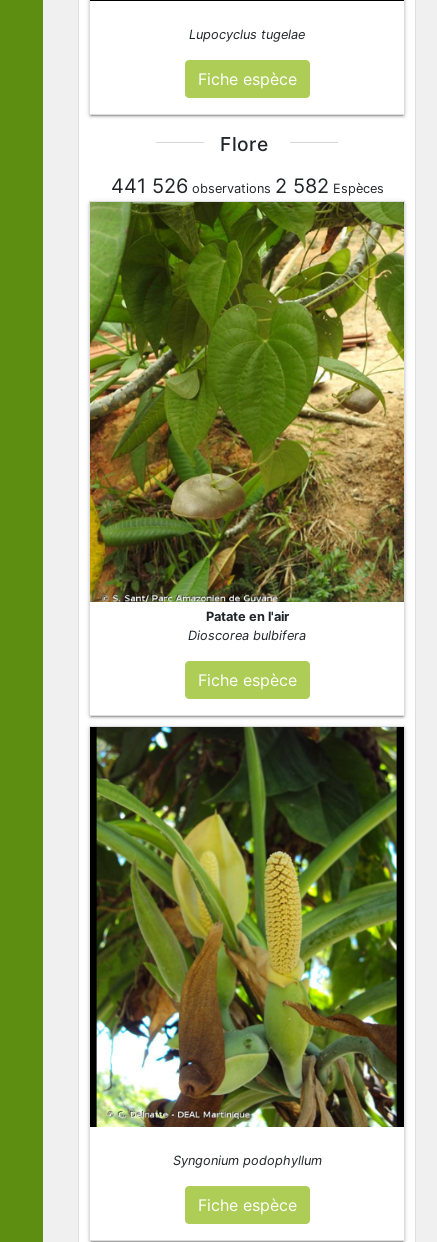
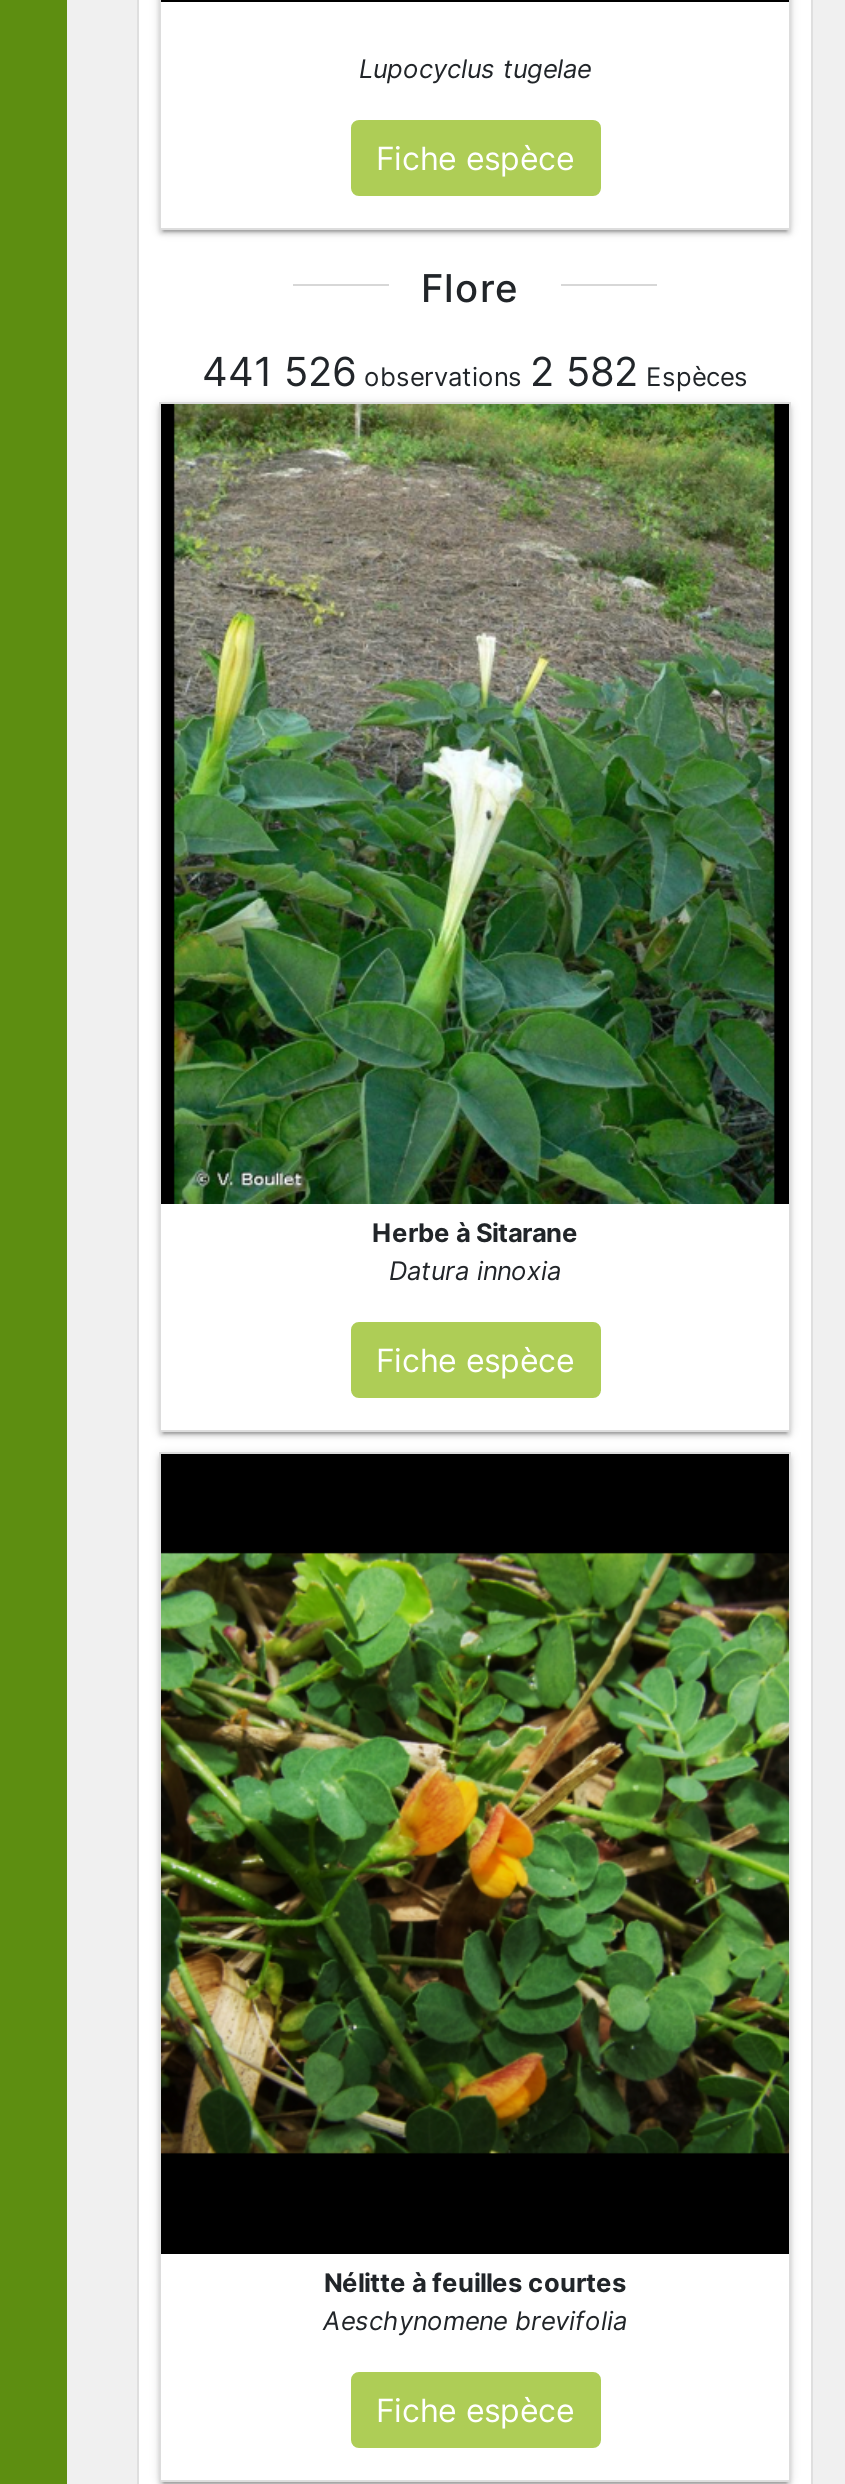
[89,201,405,643] [image] | Patate en l'air | Dioscorea bulbifera -> [159,402,791,1286] [image] | Herbe à Sitarane | Datura innoxia
[89,726,405,1168] [image] | Syngonium podophyllum -> [159,1452,791,2336] [image] | Nélitte à feuilles courtes | Aeschynomene brevifolia

